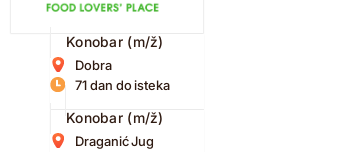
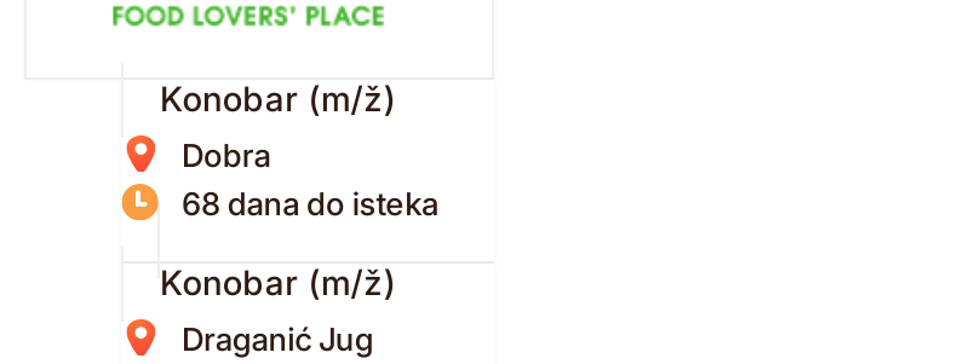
[75,77,170,93] 71 dan do isteka -> [182,183,438,222] 68 dana do isteka

